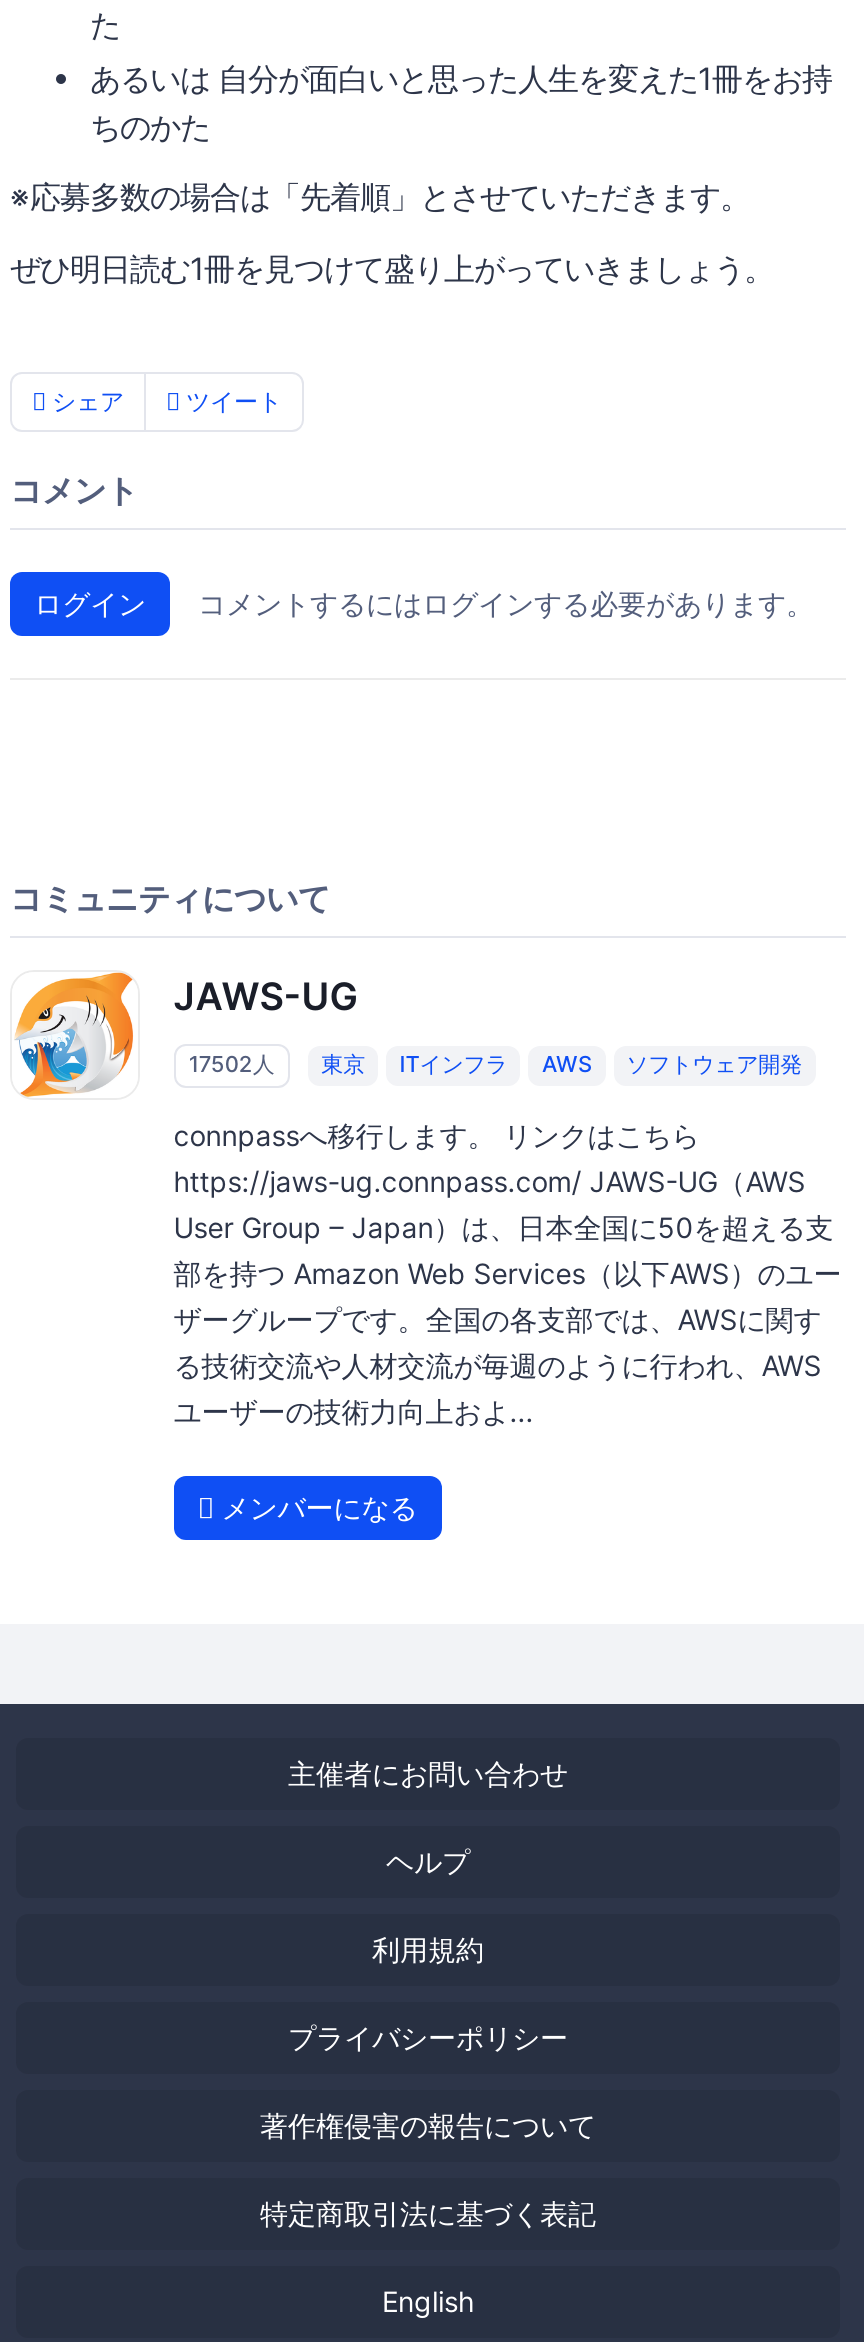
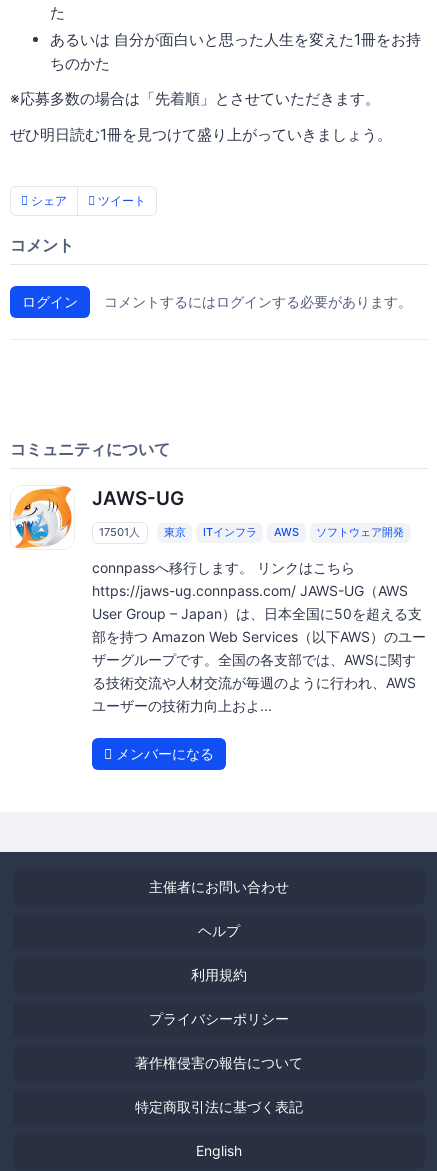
[189,1051,802,1079] 17502人 東京 ITインフラ AWS ソフトウェア開発 -> [99,526,404,540] 17501人 東京 ITインフラ AWS ソフトウェア開発

